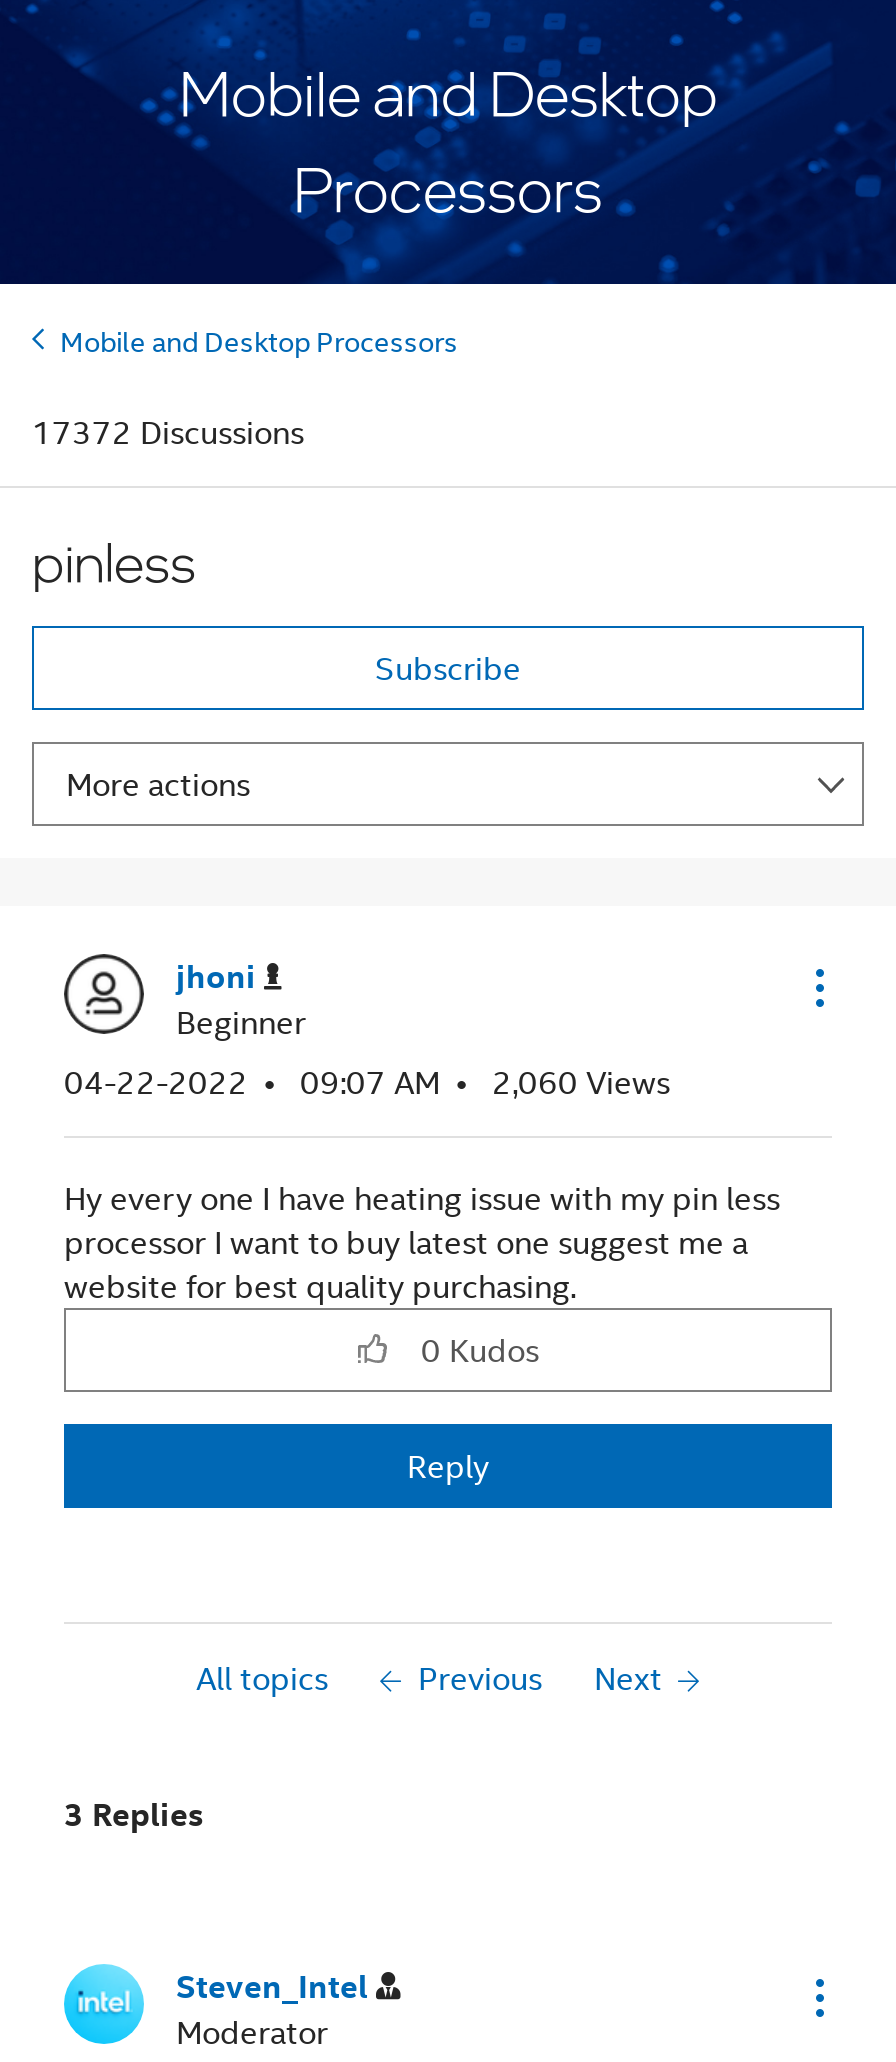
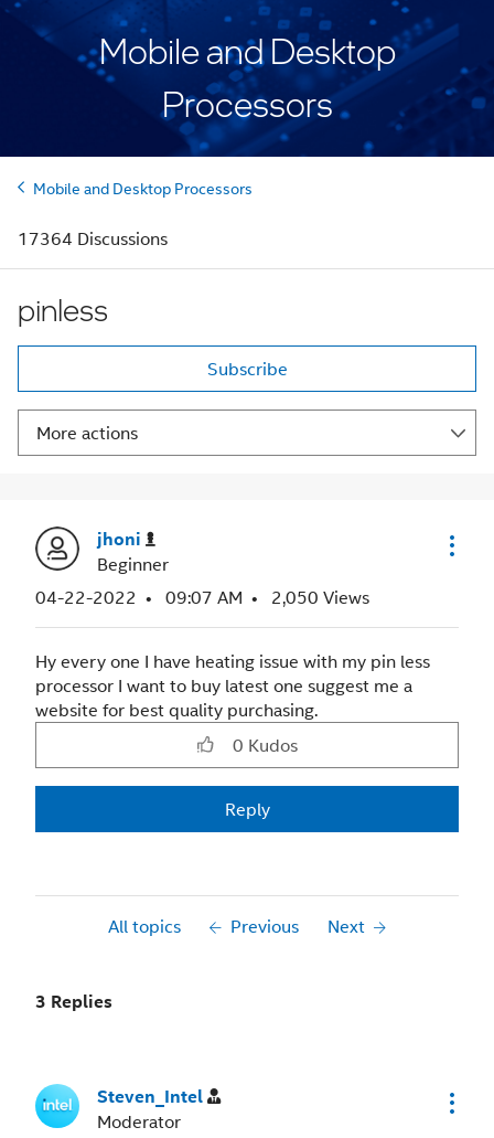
[32,408,304,454] 17372 Discussions -> [18,225,168,251] 17364 Discussions
[64,1058,670,1104] 04-22-2022 09:07 AM 2,060 Views -> [35,584,369,609] 04-22-2022 09:07 AM 2,050 Views

